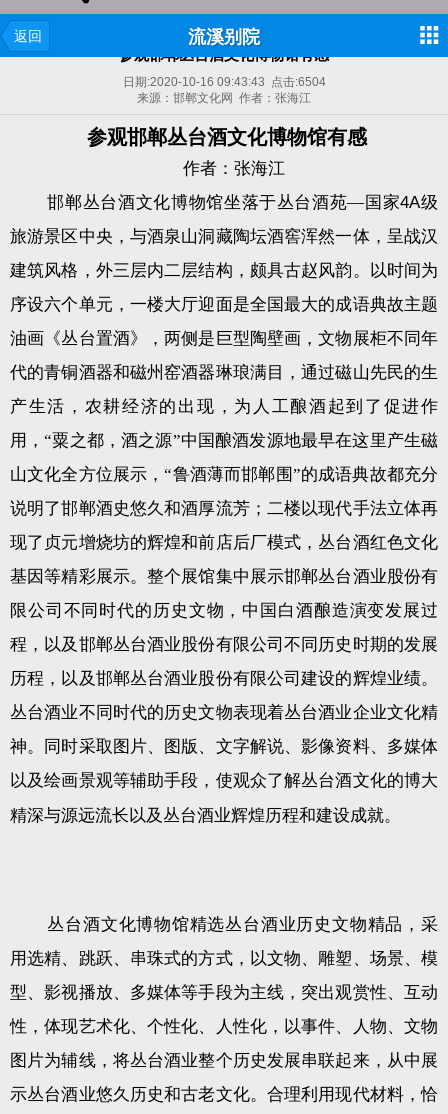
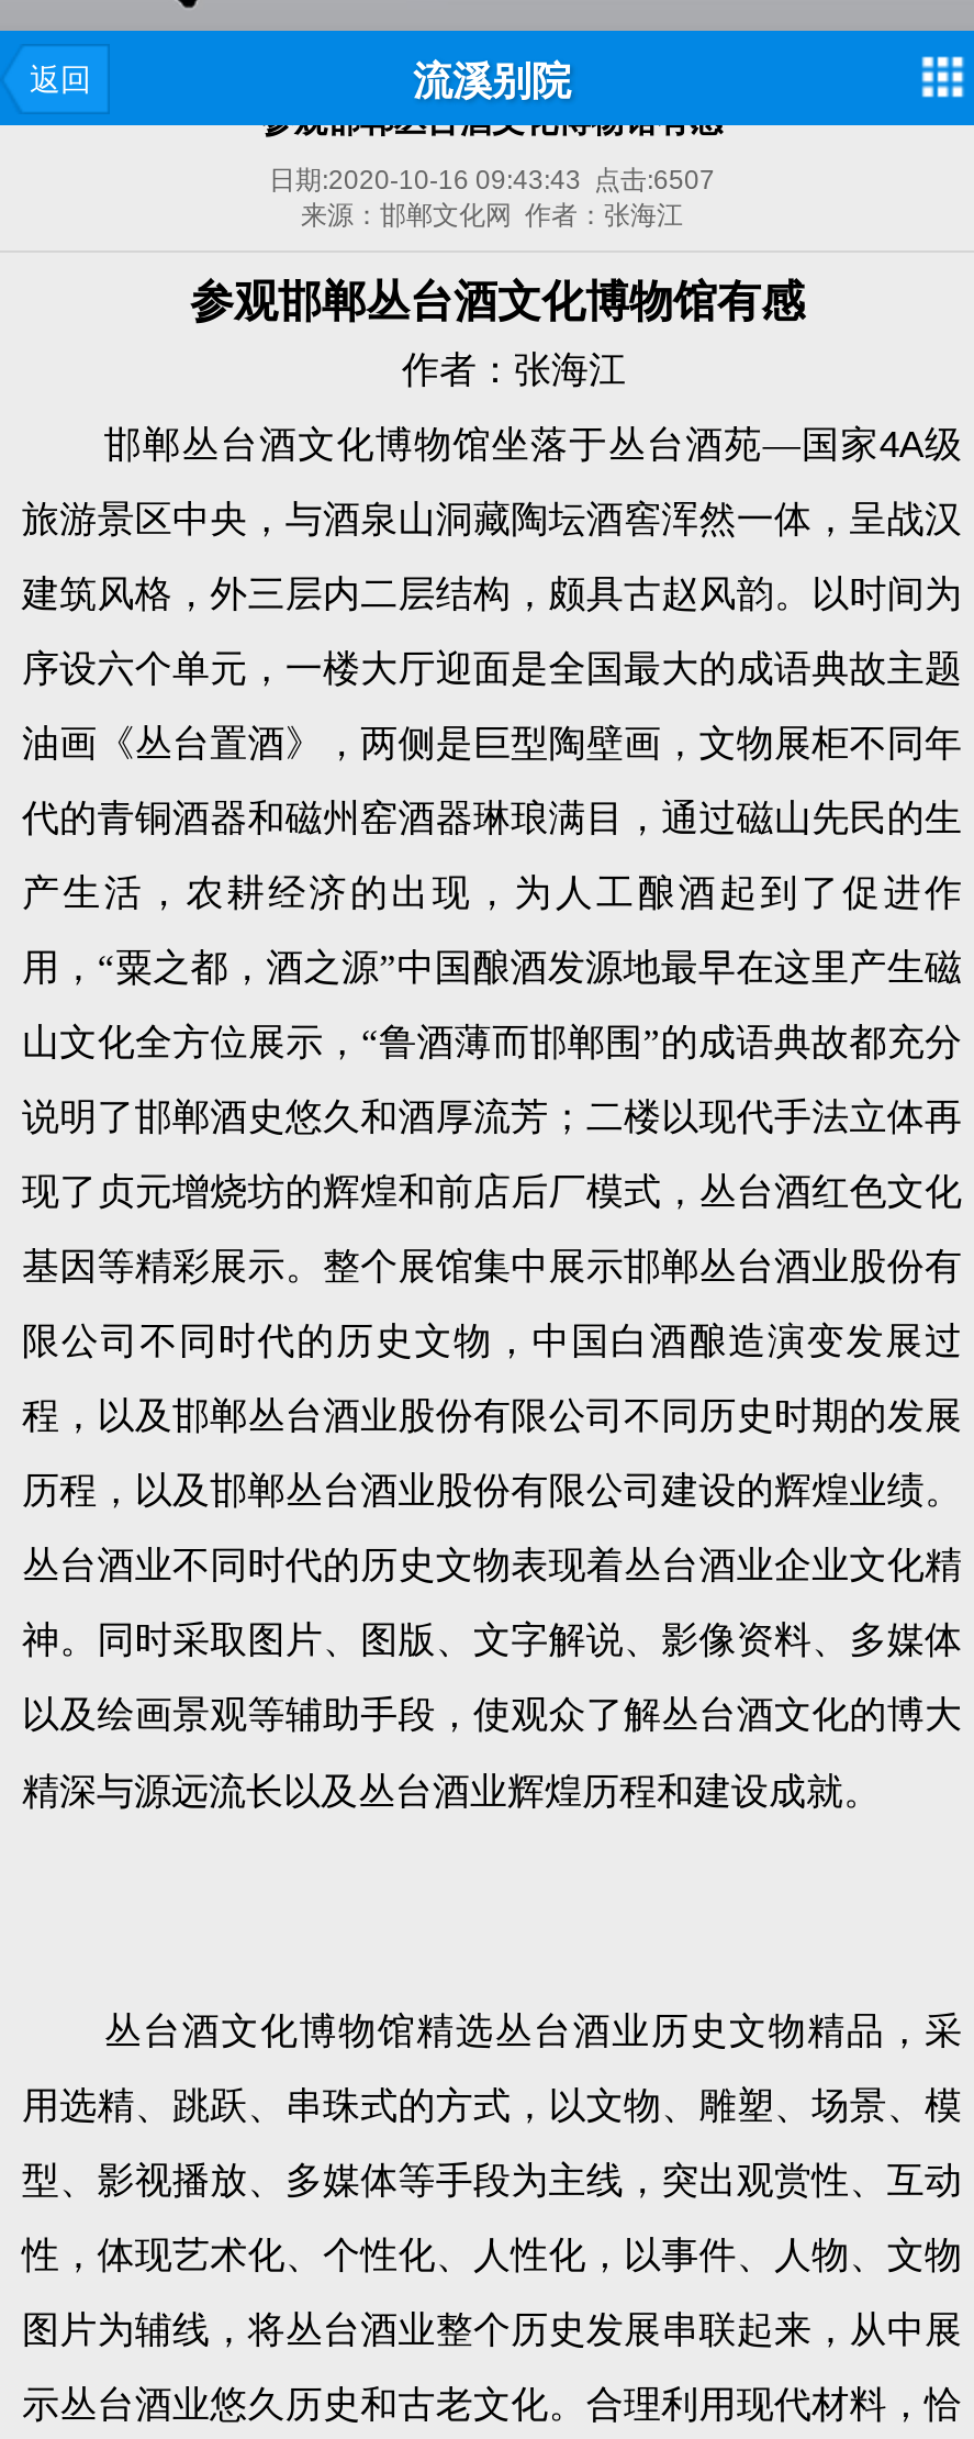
[122,75,325,89] 日期:2020-10-16 09:43:43点击:6504 -> [269,165,715,196] 日期:2020-10-16 09:43:43点击:6507

